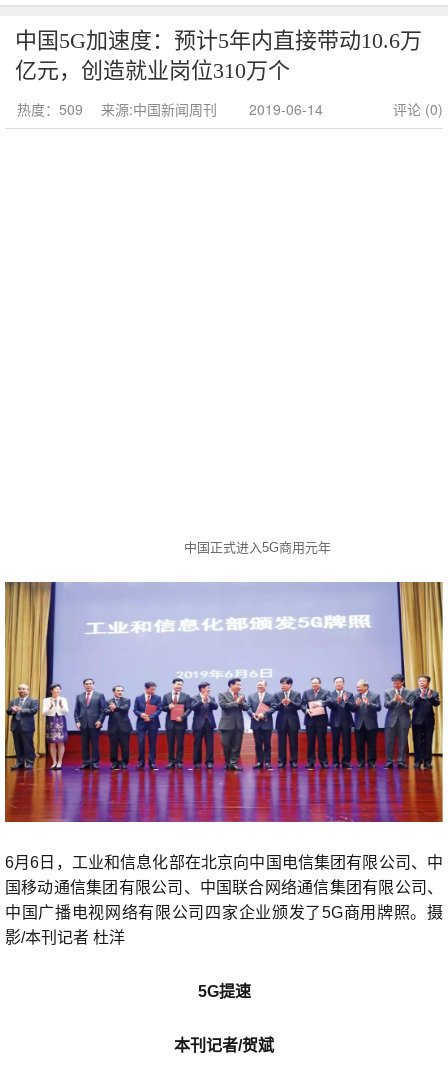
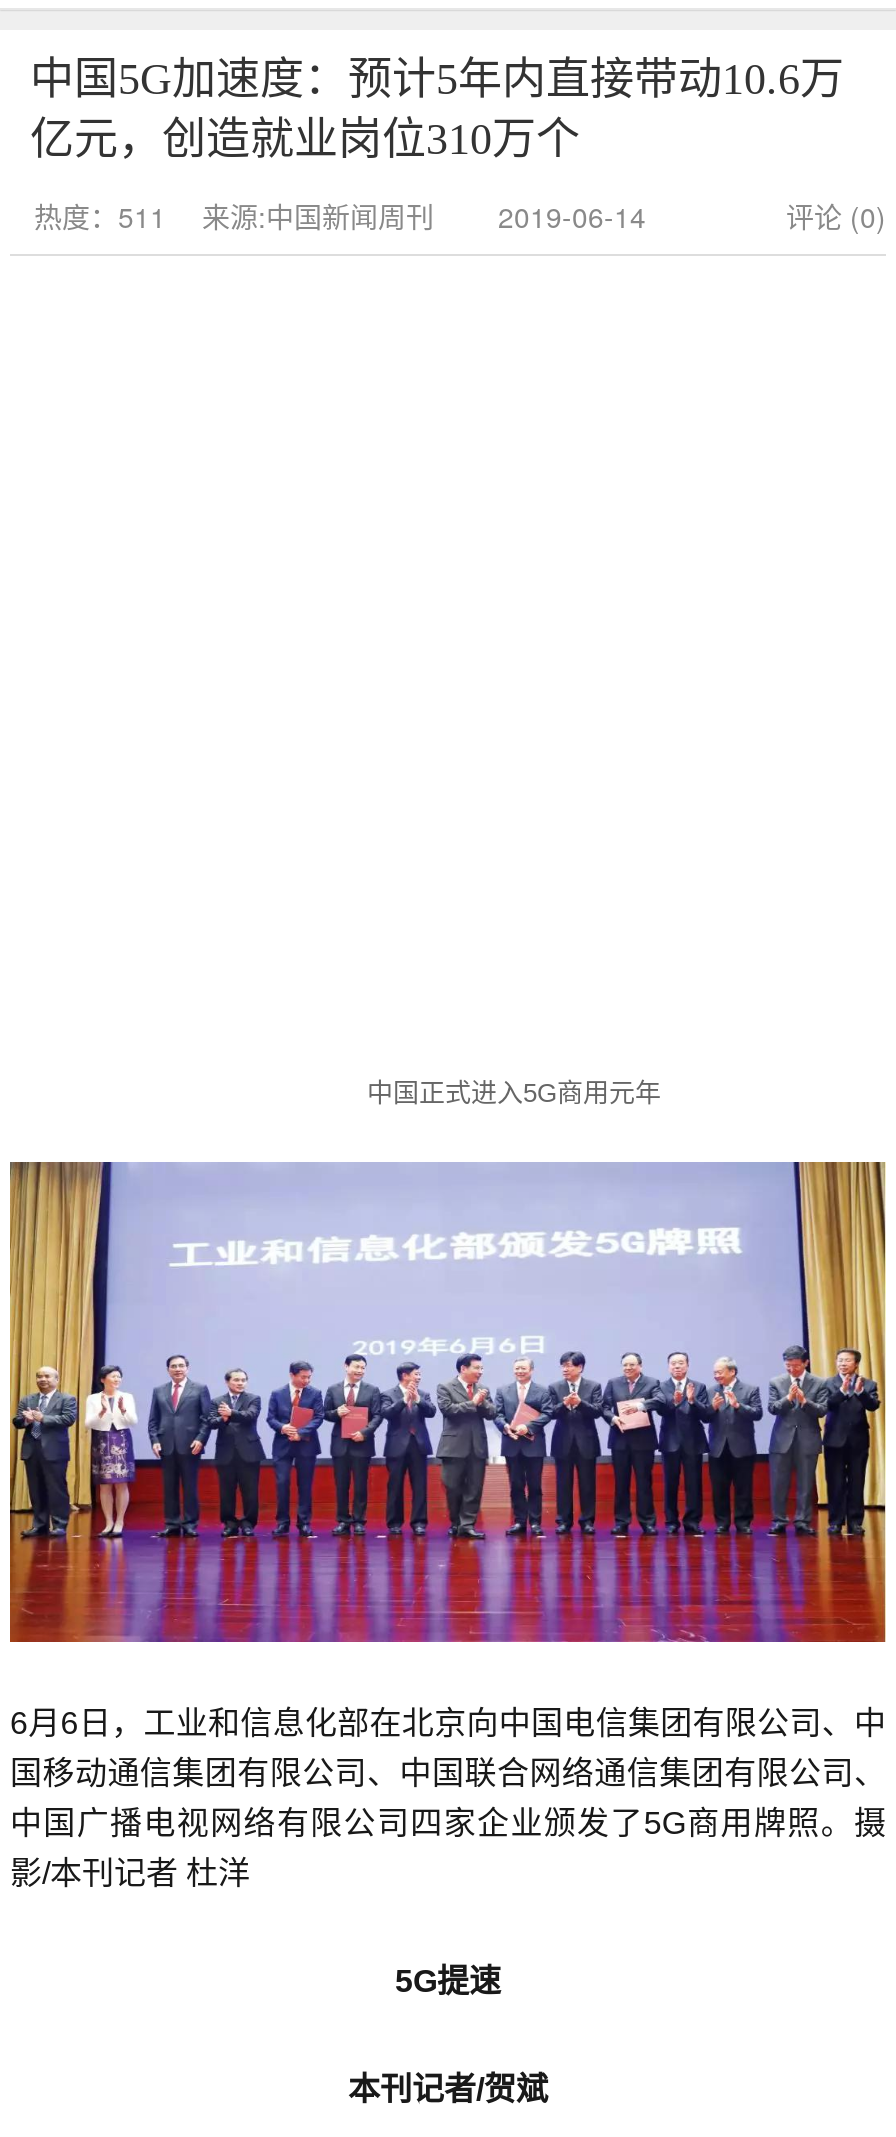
[5,99,323,119] 热度：509来源:中国新闻周刊2019-06-14 -> [10,196,646,236] 热度：511来源:中国新闻周刊2019-06-14

